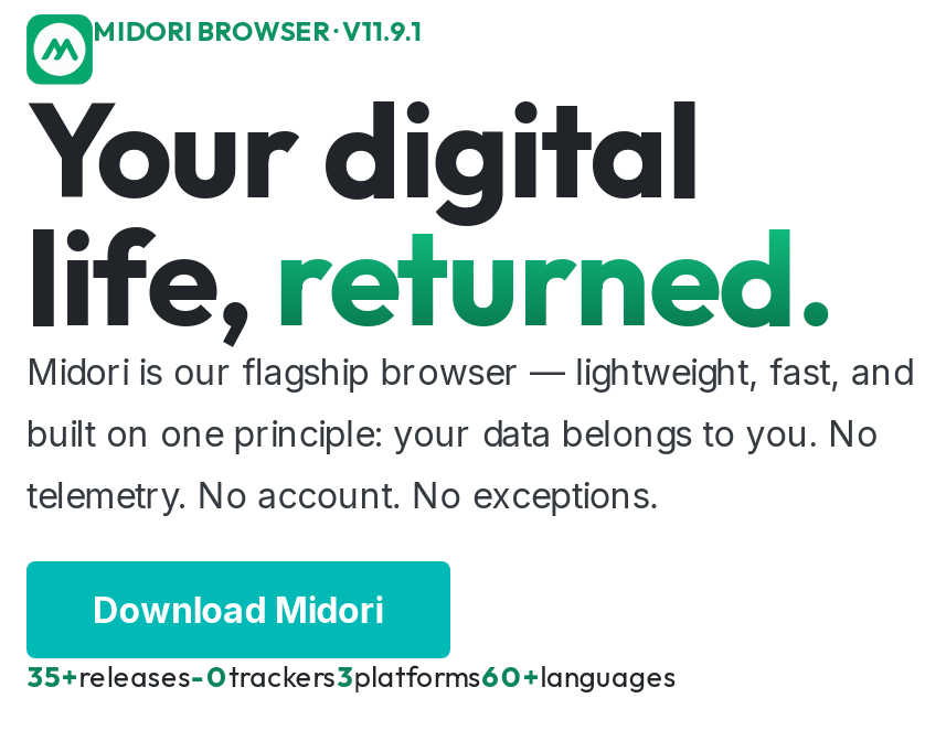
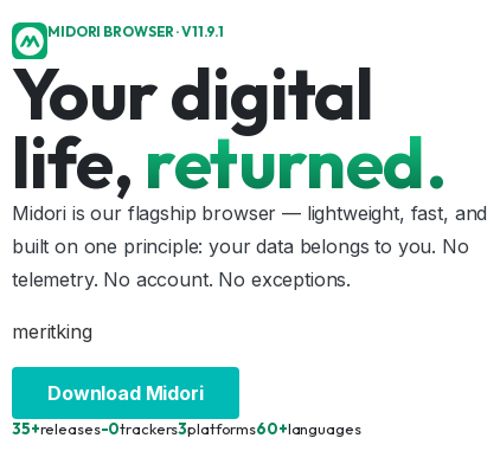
none -> [12,320,92,344] meritking

